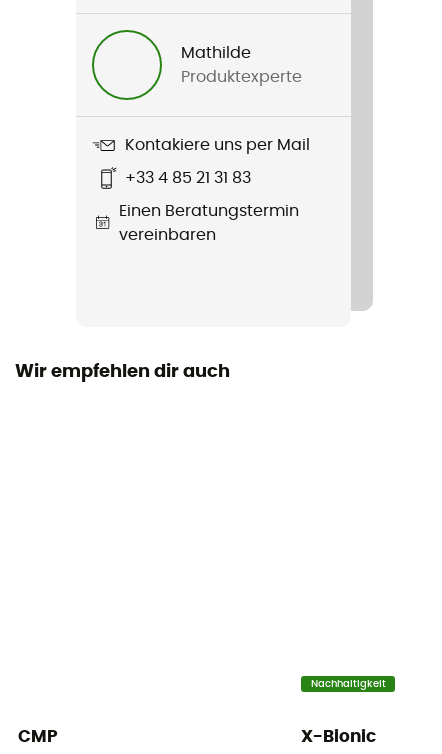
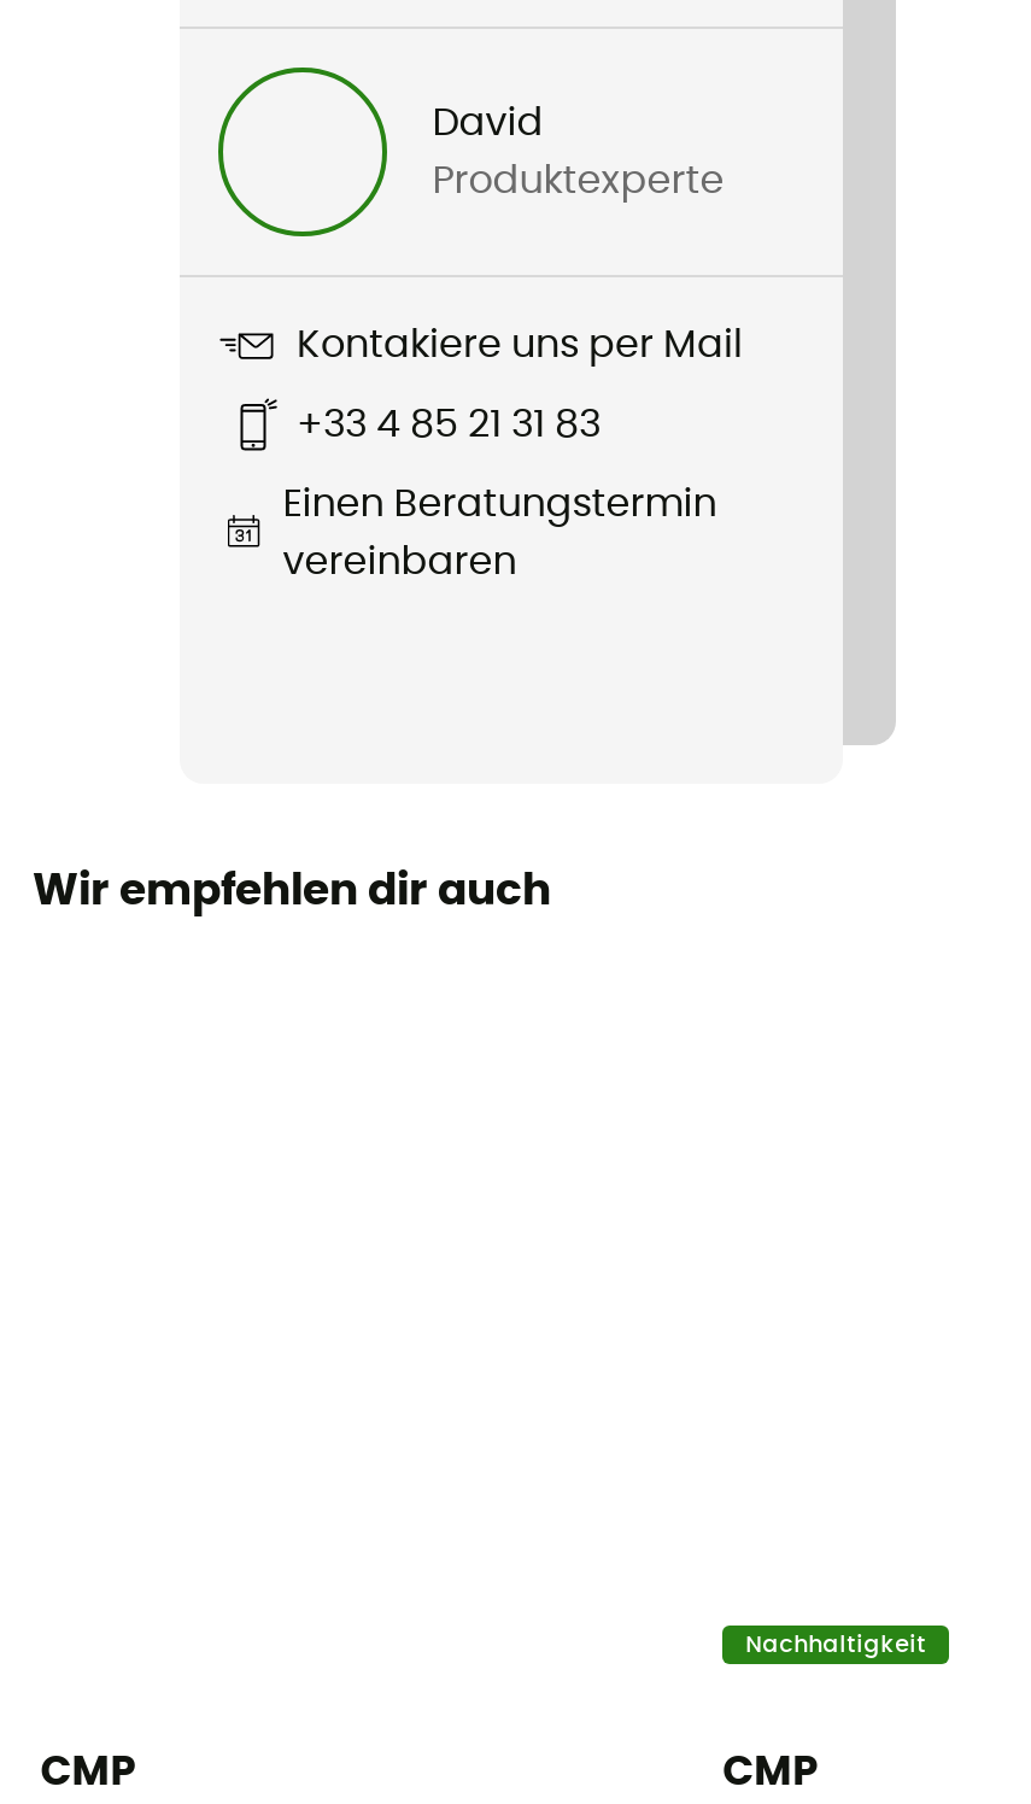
[181,45,251,61] Mathilde -> [432,103,543,142] David
[301,728,376,745] X-Bionic -> [723,1750,819,1791] CMP

